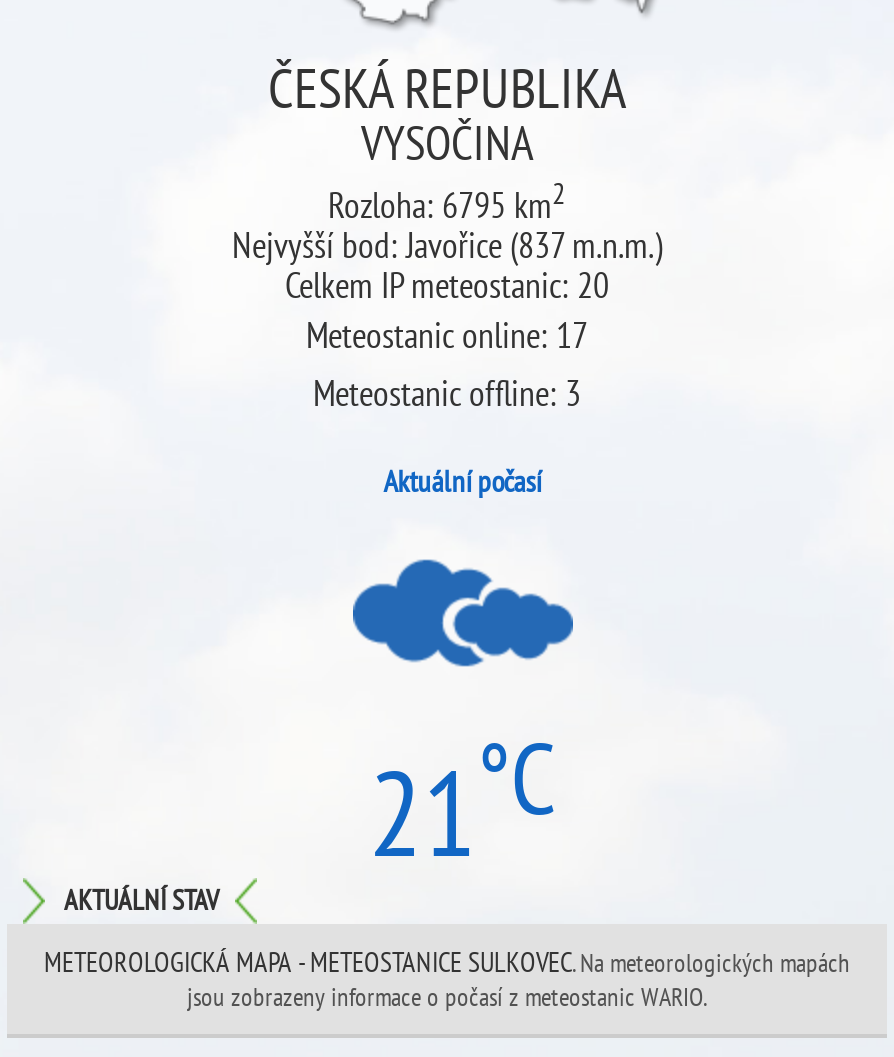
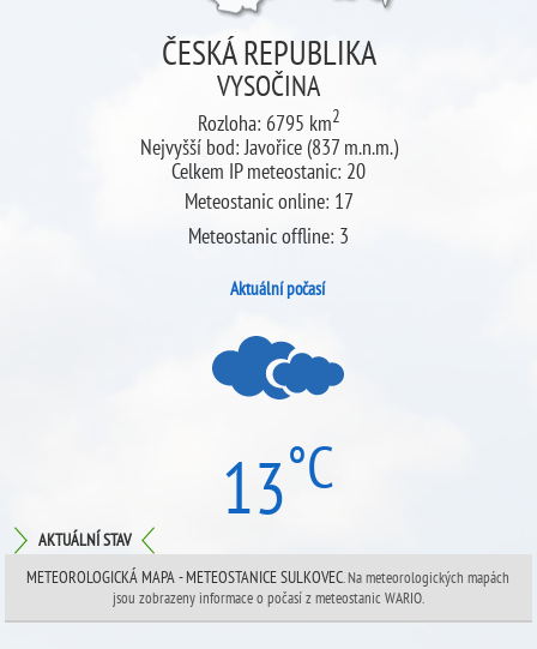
[369,712,557,890] 21°C -> [222,427,334,534] 13°C

